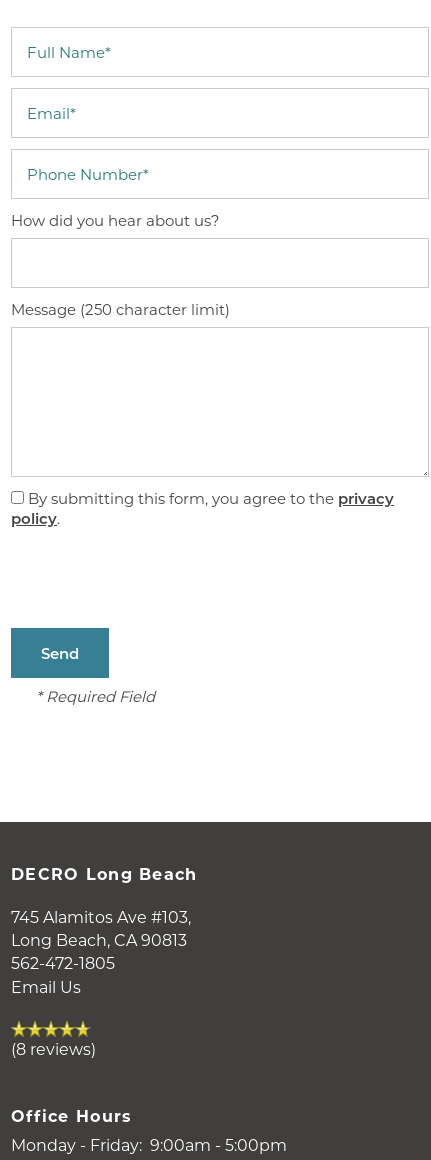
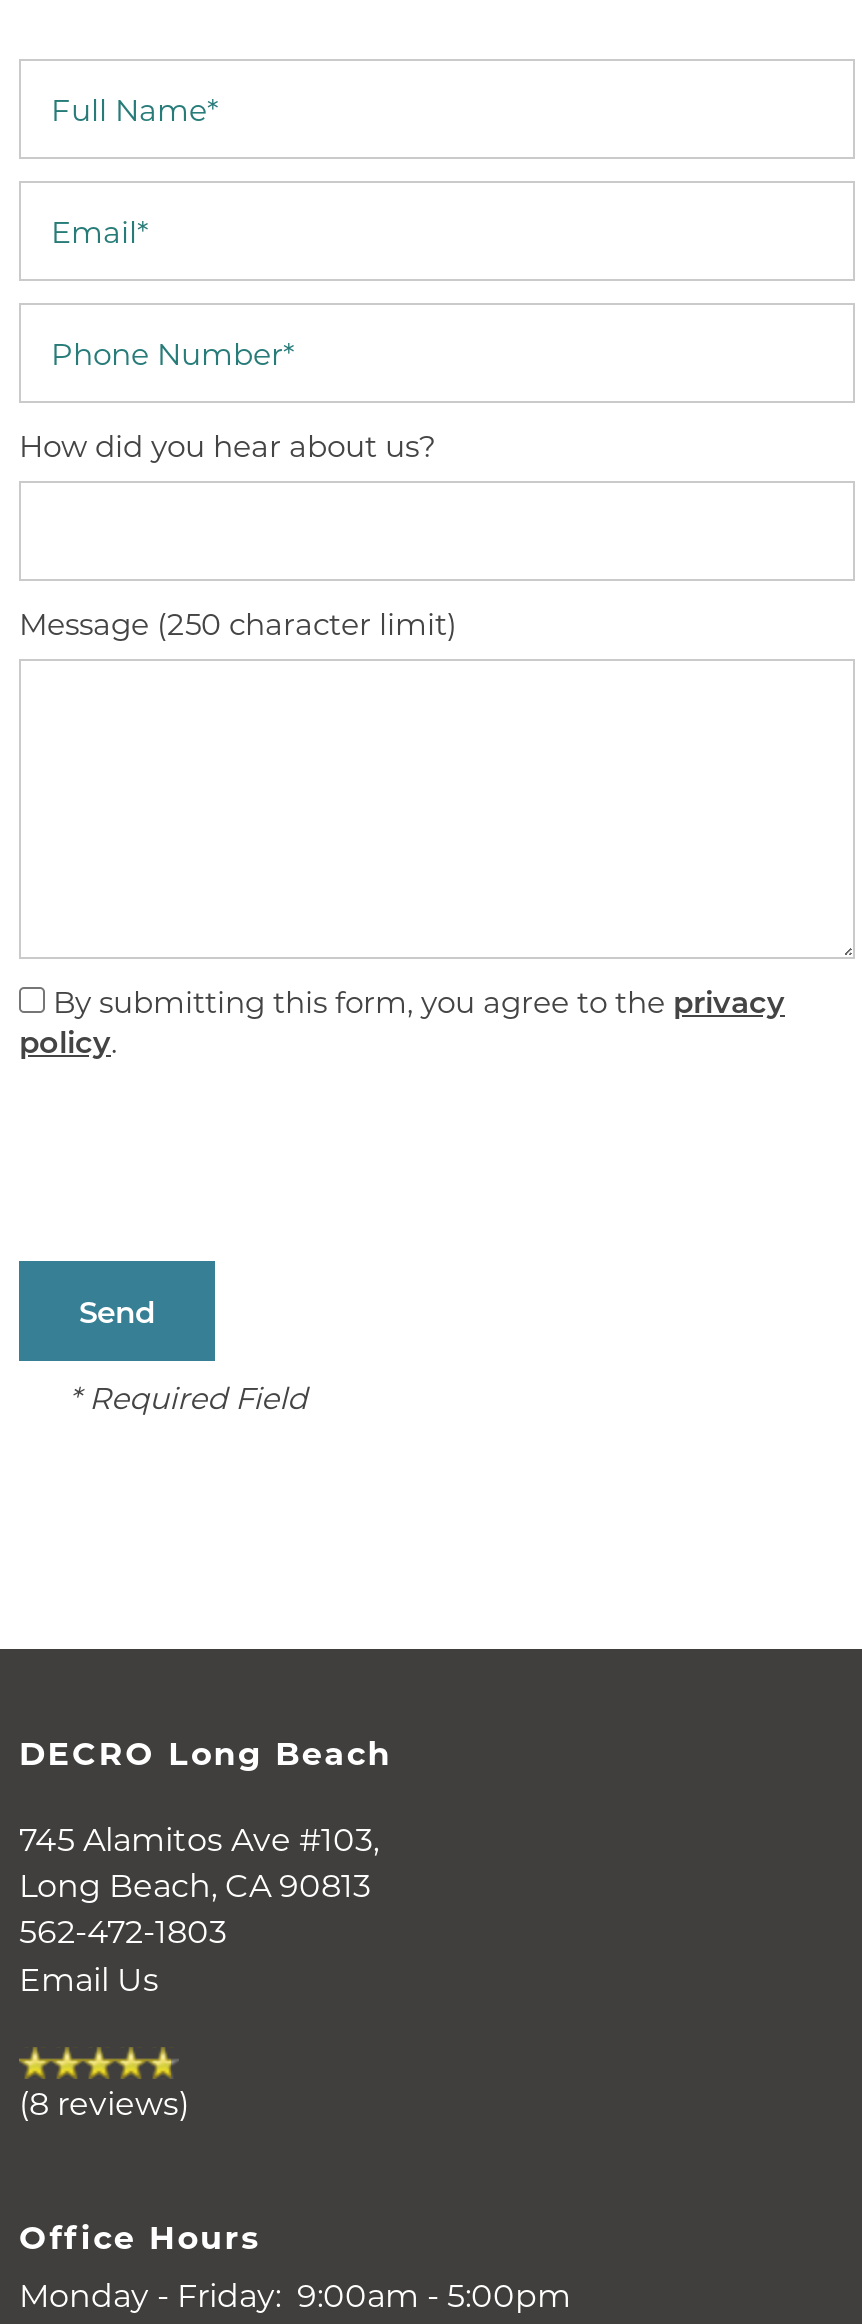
[11,952,115,973] 562-472-1805 -> [19,1909,227,1951] 562-472-1803

